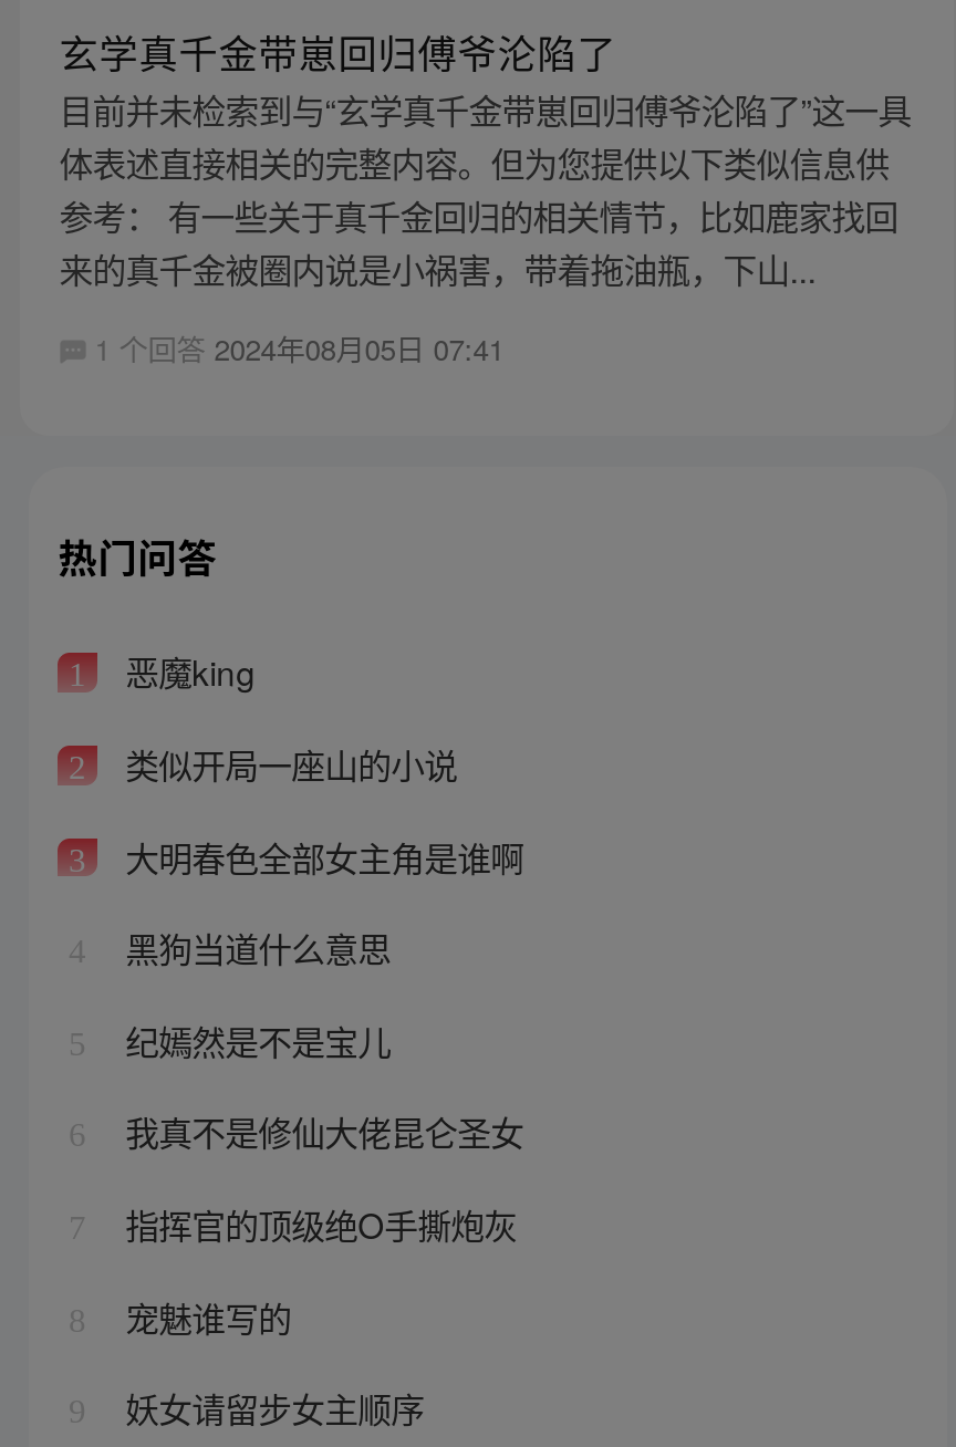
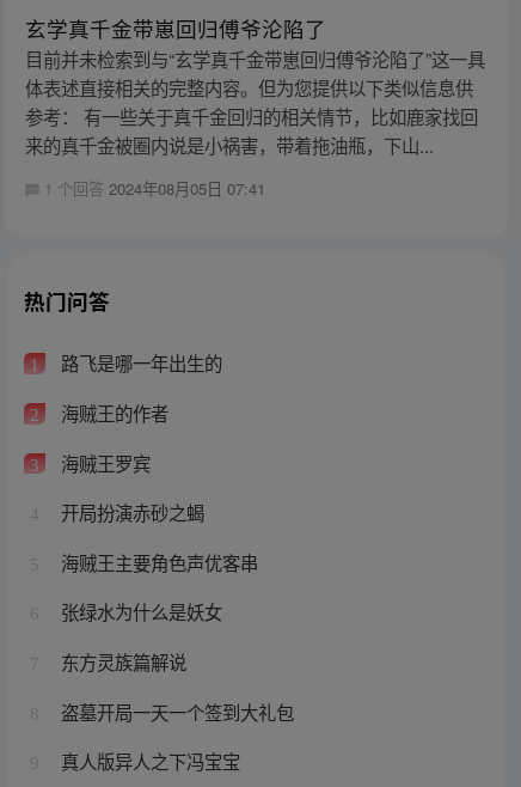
[116,647,256,696] 恶魔king -> [56,350,222,376] 路飞是哪一年出生的
[116,739,457,788] 类似开局一座山的小说 -> [56,400,168,426] 海贼王的作者
[116,831,524,880] 大明春色全部女主角是谁啊 -> [56,449,150,476] 海贼王罗宾
[116,923,391,972] 黑狗当道什么意思 -> [56,499,204,525] 开局扮演赤砂之蝎
[116,1015,391,1064] 纪嫣然是不是宝儿 -> [56,549,258,575] 海贼王主要角色声优客串
[116,1107,524,1156] 我真不是修仙大佬昆仑圣女 -> [56,599,222,625] 张绿水为什么是妖女
[116,1199,517,1248] 指挥官的顶级绝O手撕炮灰 -> [56,648,186,675] 东方灵族篇解说
[116,1291,291,1340] 宠魅谁写的 -> [56,698,293,724] 盗墓开局一天一个签到大礼包
[116,1383,424,1432] 妖女请留步女主顺序 -> [56,748,240,774] 真人版异人之下冯宝宝

